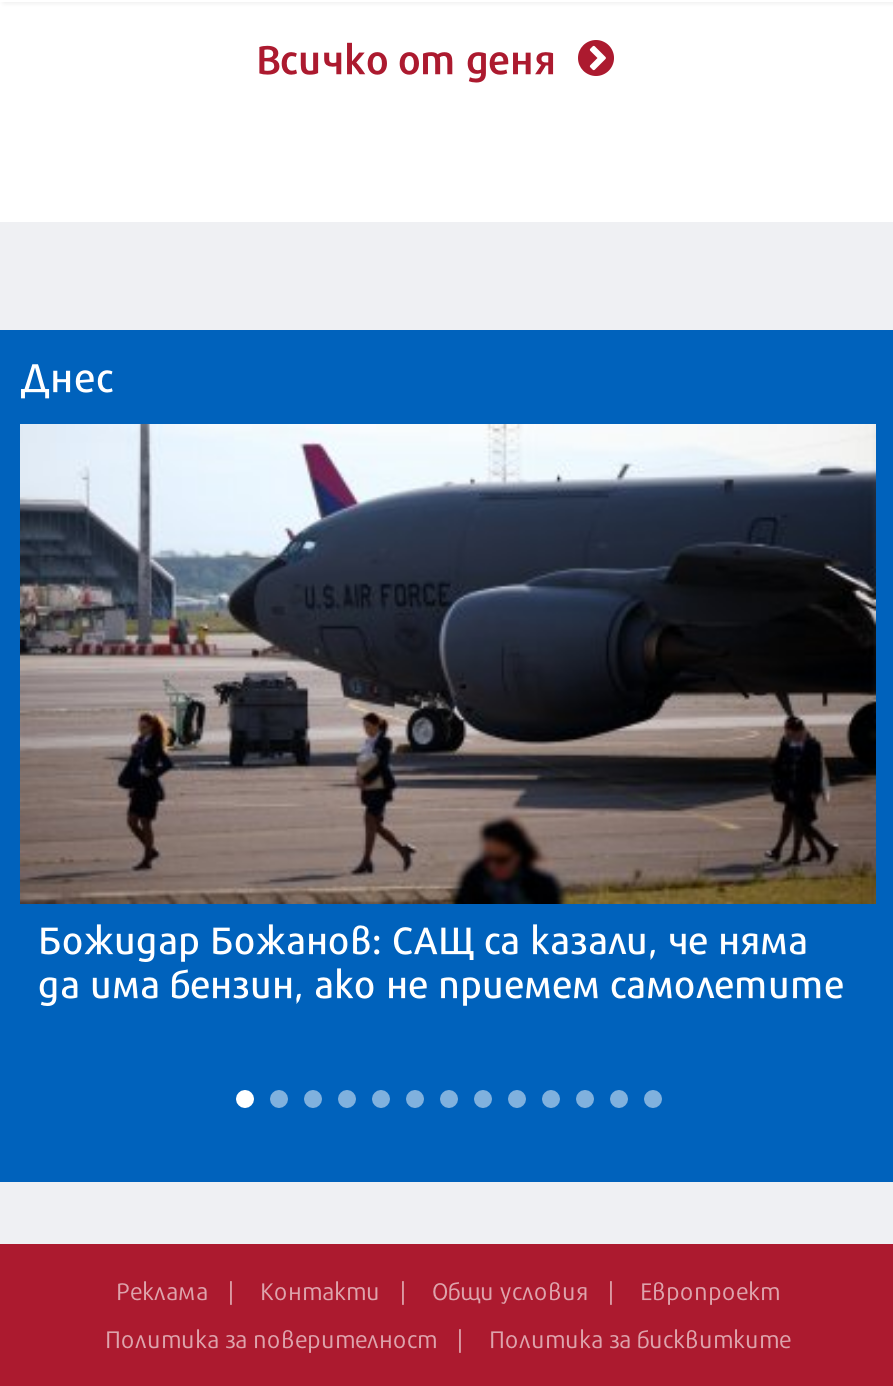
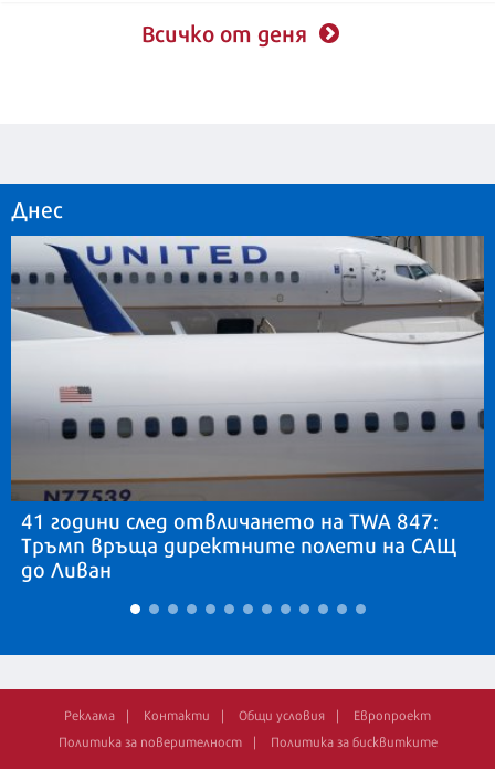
[18,422,878,1011] [image] | Божидар Божанов: САЩ са казали, че няма | да има бензин, ако не приемем самолетите -> [10,235,485,585] [image] | 41 години след отвличането на TWA 847: | Тръмп връща директните полети на САЩ | до Ливан

